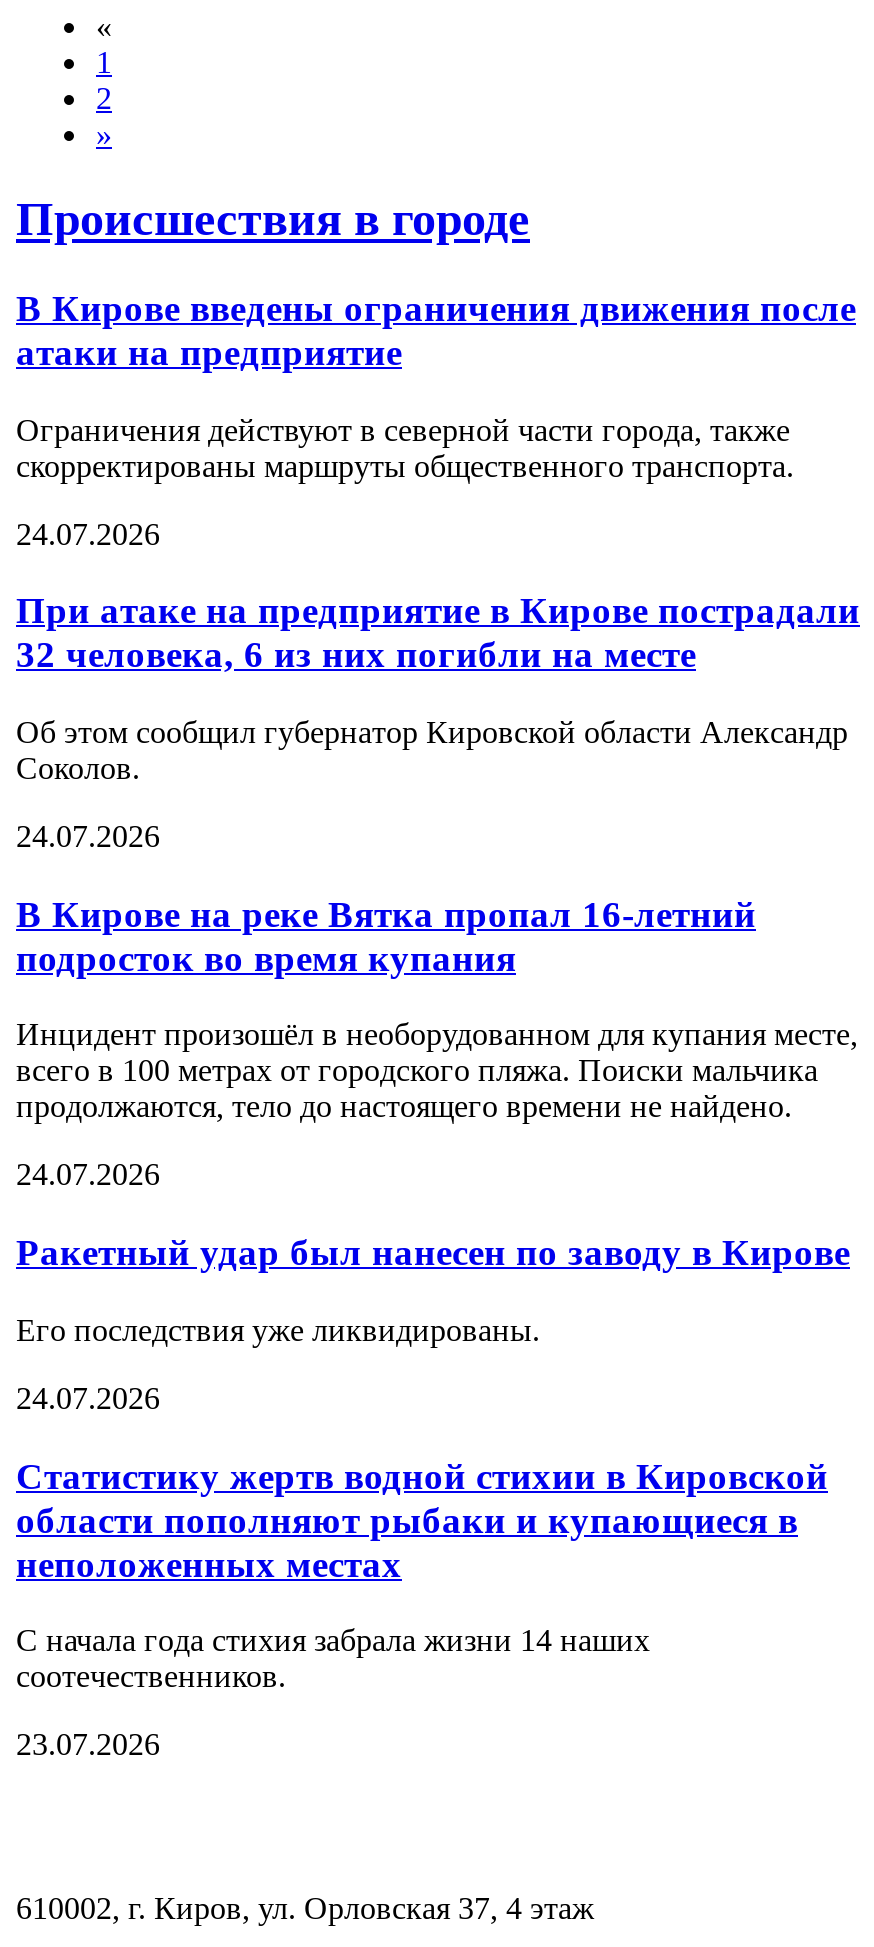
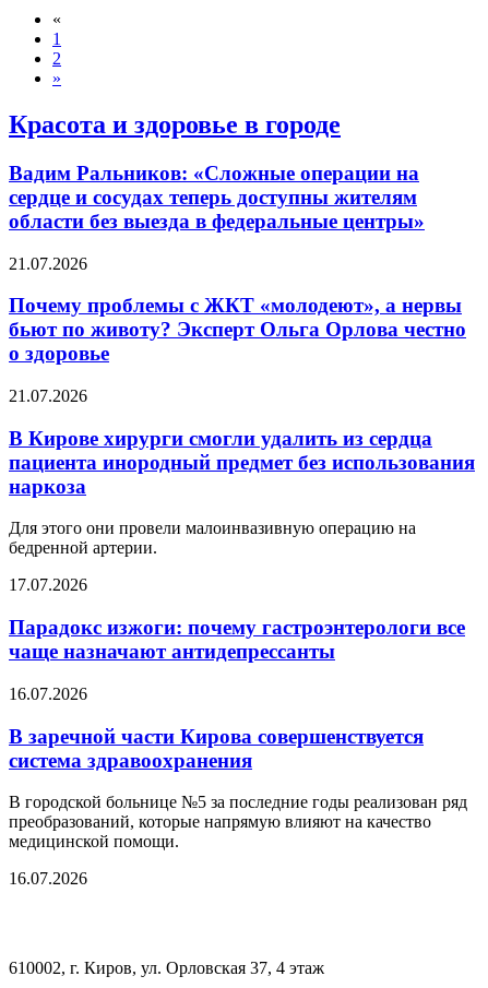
[16,193,860,1762] Происшествия в городе | В Кирове введены ограничения движения после | атаки на предприятие | Ограничения действуют в северной части города, также | скорректированы маршруты общественного транспорта. | 24.07.2026 | При атаке на предприятие в Кирове пострадали | 32 человека, 6 из них погибли на месте | Об этом сообщил губернатор Кировской области Александр | Соколов. | 24.07.2026 | В Кирове на реке Вятка пропал 16-летний | подросток во время купания | Инцидент произошёл в необорудованном для купания месте, | всего в 100 метрах от городского пляжа. Поиски мальчика | продолжаются, тело до настоящего времени не найдено. | 24.07.2026 | Ракетный удар был нанесен по заводу в Кирове | Его последствия уже ликвидированы. | 24.07.2026 | Статистику жертв водной стихии в Кировской | области пополняют рыбаки и купающиеся в | неположенных местах | С начала года стихия забрала жизни 14 наших | соотечественников. | 23.07.2026 -> [9,110,475,888] Красота и здоровье в городе | Вадим Ральников: «Сложные операции на | сердце и сосудах теперь доступны жителям | области без выезда в федеральные центры» | 21.07.2026 | Почему проблемы с ЖКТ «молодеют», а нервы | бьют по животу? Эксперт Ольга Орлова честно | о здоровье | 21.07.2026 | В Кирове хирурги смогли удалить из сердца | пациента инородный предмет без использования | наркоза | Для этого они провели малоинвазивную операцию на | бедренной артерии. | 17.07.2026 | Парадокс изжоги: почему гастроэнтерологи все | чаще назначают антидепрессанты | 16.07.2026 | В заречной части Кирова совершенствуется | система здравоохранения | В городской больнице №5 за последние годы реализован ряд | преобразований, которые напрямую влияют на качество | медицинской помощи. | 16.07.2026

